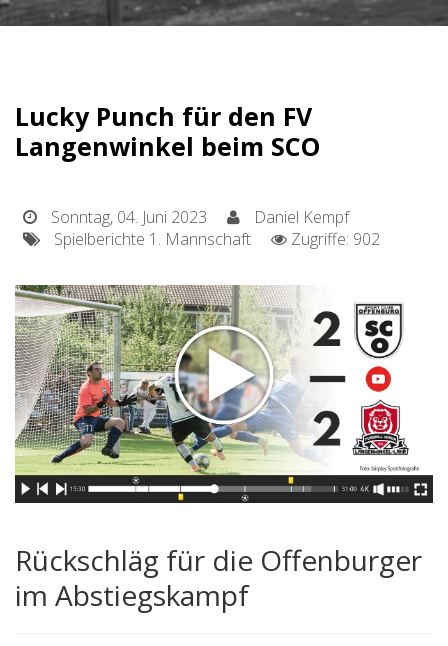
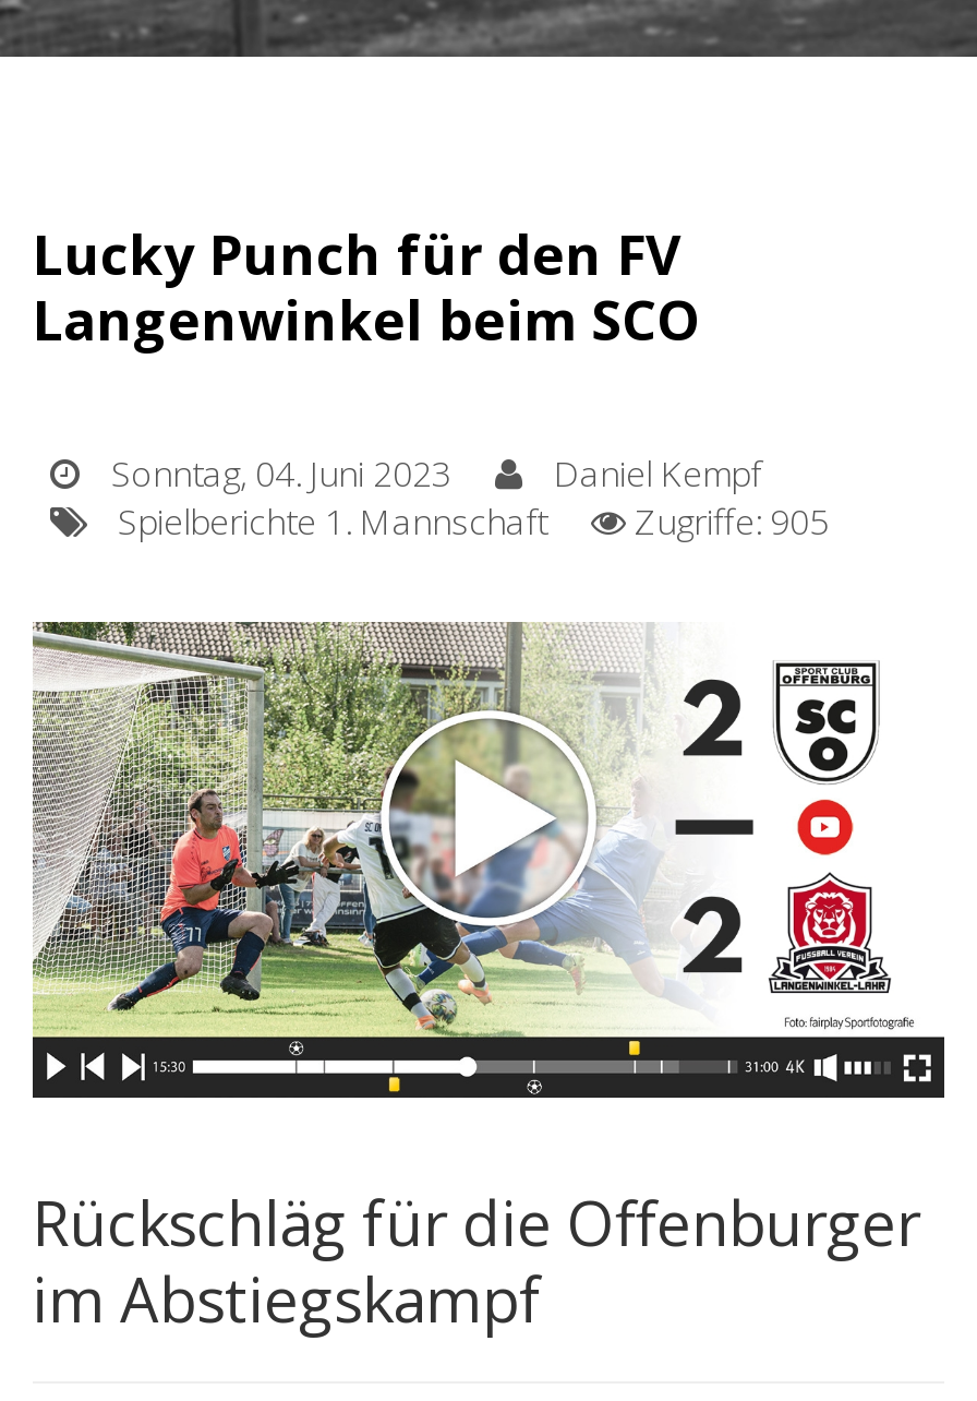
[54,228,380,250] Spielberichte 1. Mannschaft Zugriffe: 902 -> [118,498,829,546] Spielberichte 1. Mannschaft Zugriffe: 905

